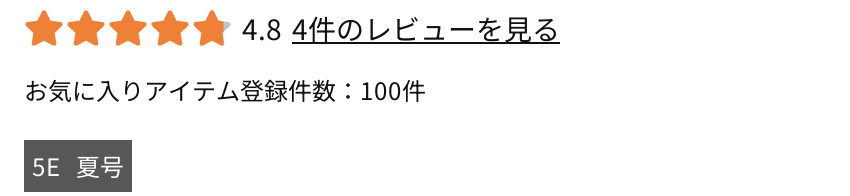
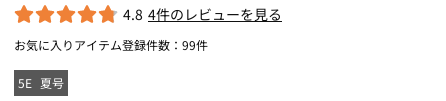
[24,72,426,106] お気に入りアイテム登録件数：100件 -> [14,36,208,53] お気に入りアイテム登録件数：99件

